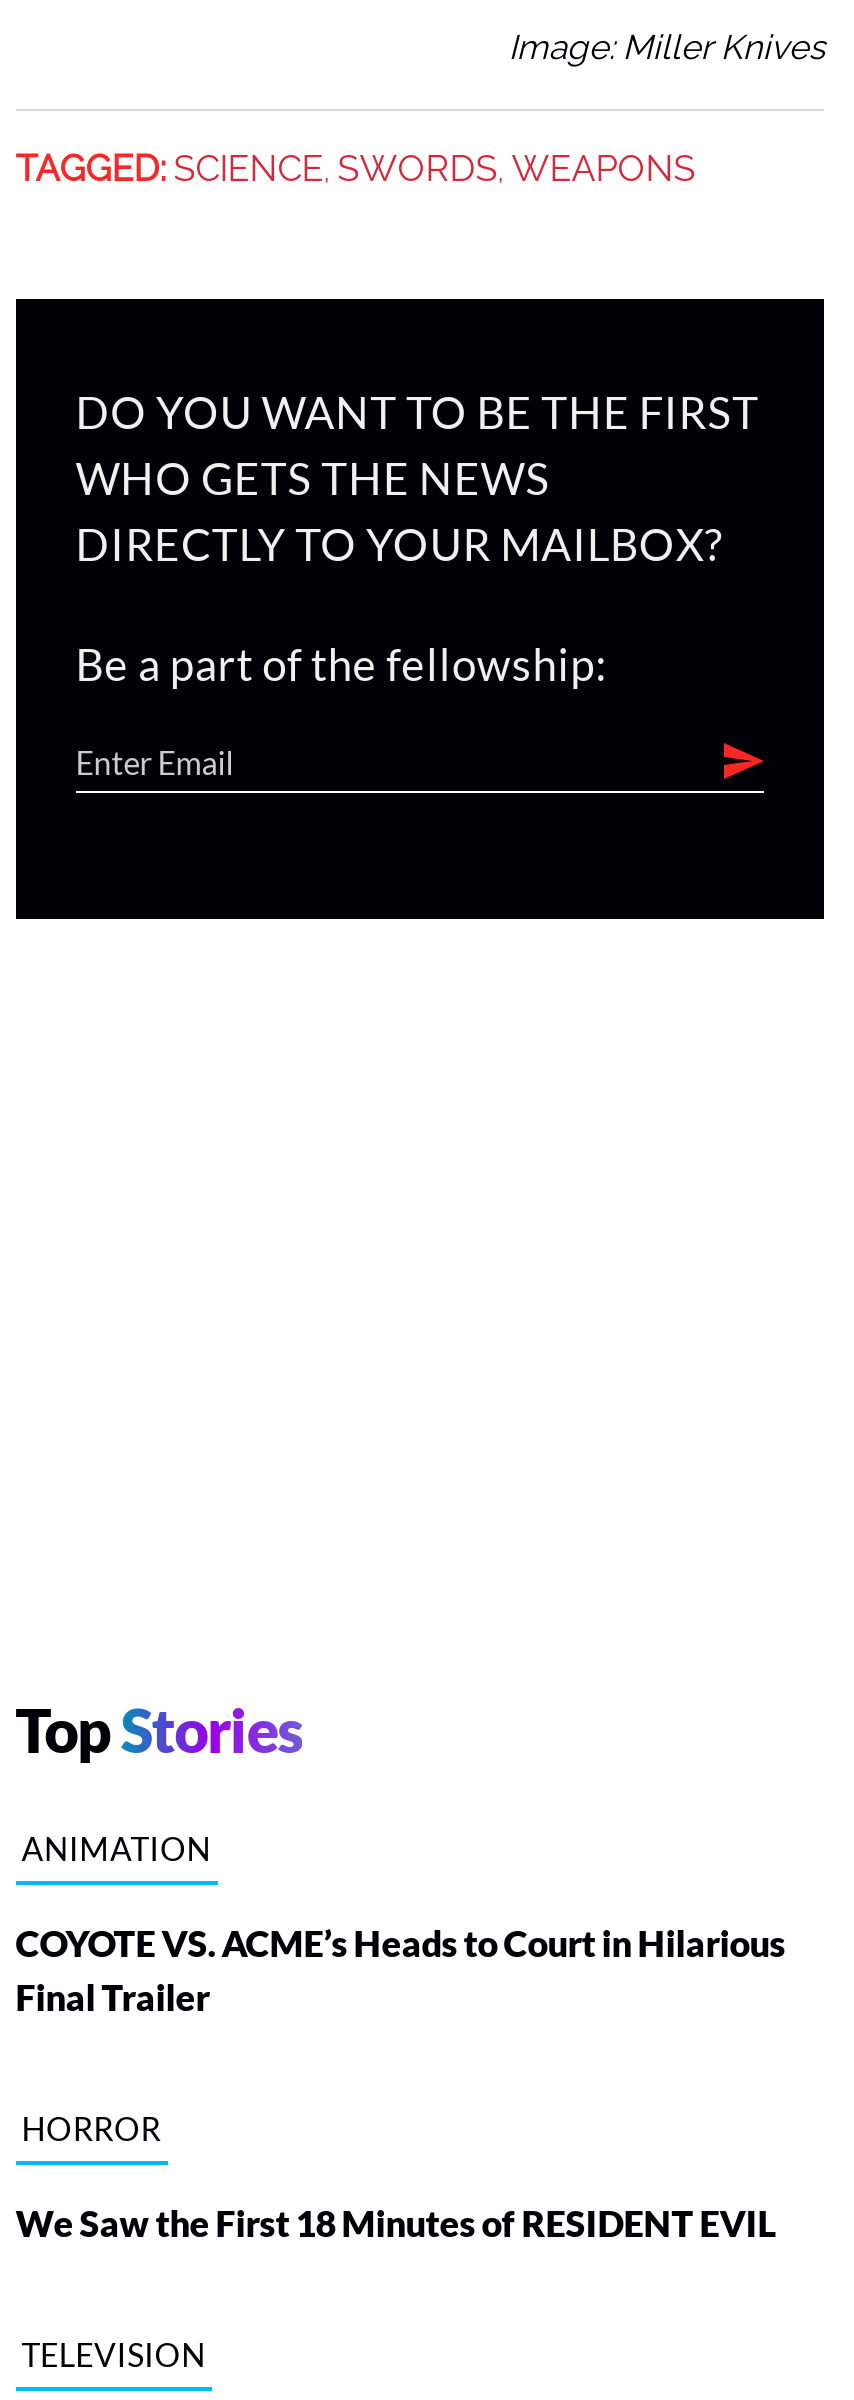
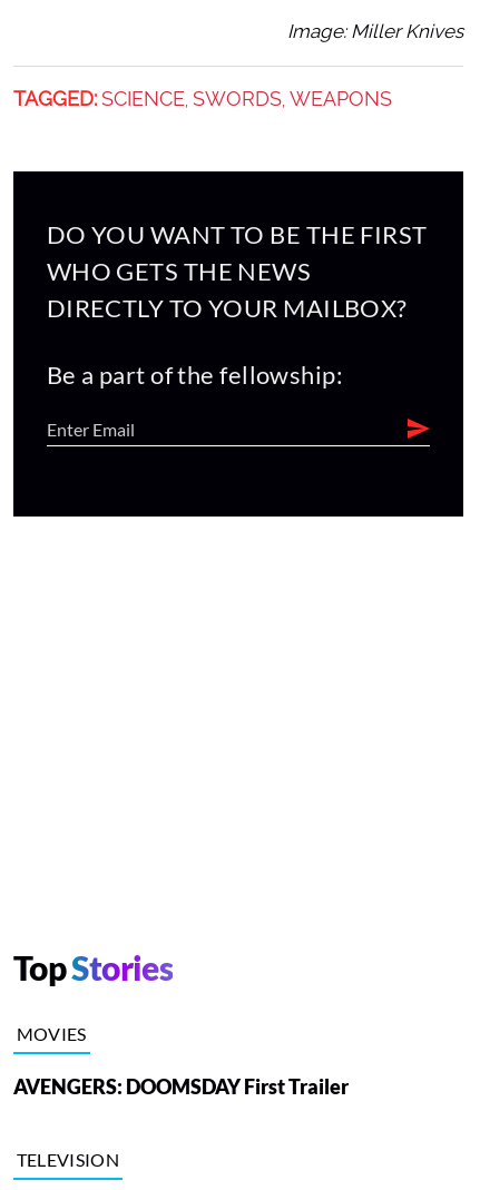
[15,1829,785,2245] ANIMATION | COYOTE VS. ACME’s Heads to Court in Hilarious | Final Trailer | HORROR | We Saw the First 18 Minutes of RESIDENT EVIL -> [13,1023,348,1099] MOVIES | AVENGERS: DOOMSDAY First Trailer

